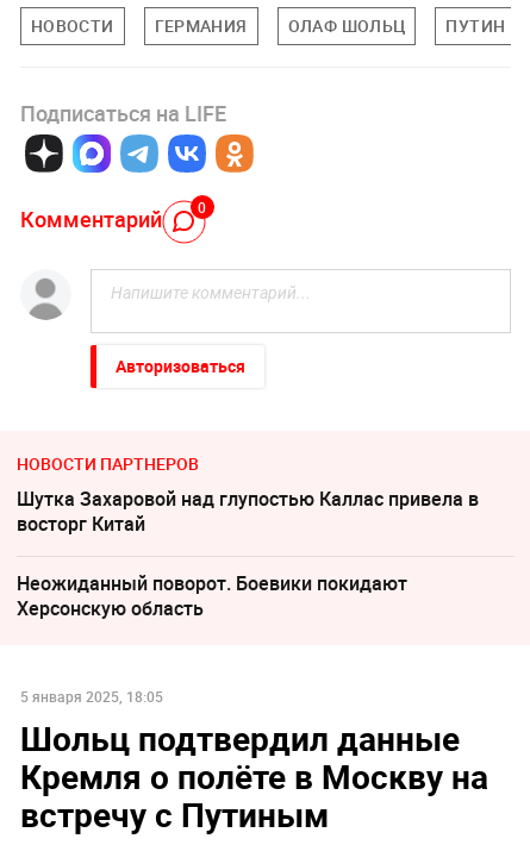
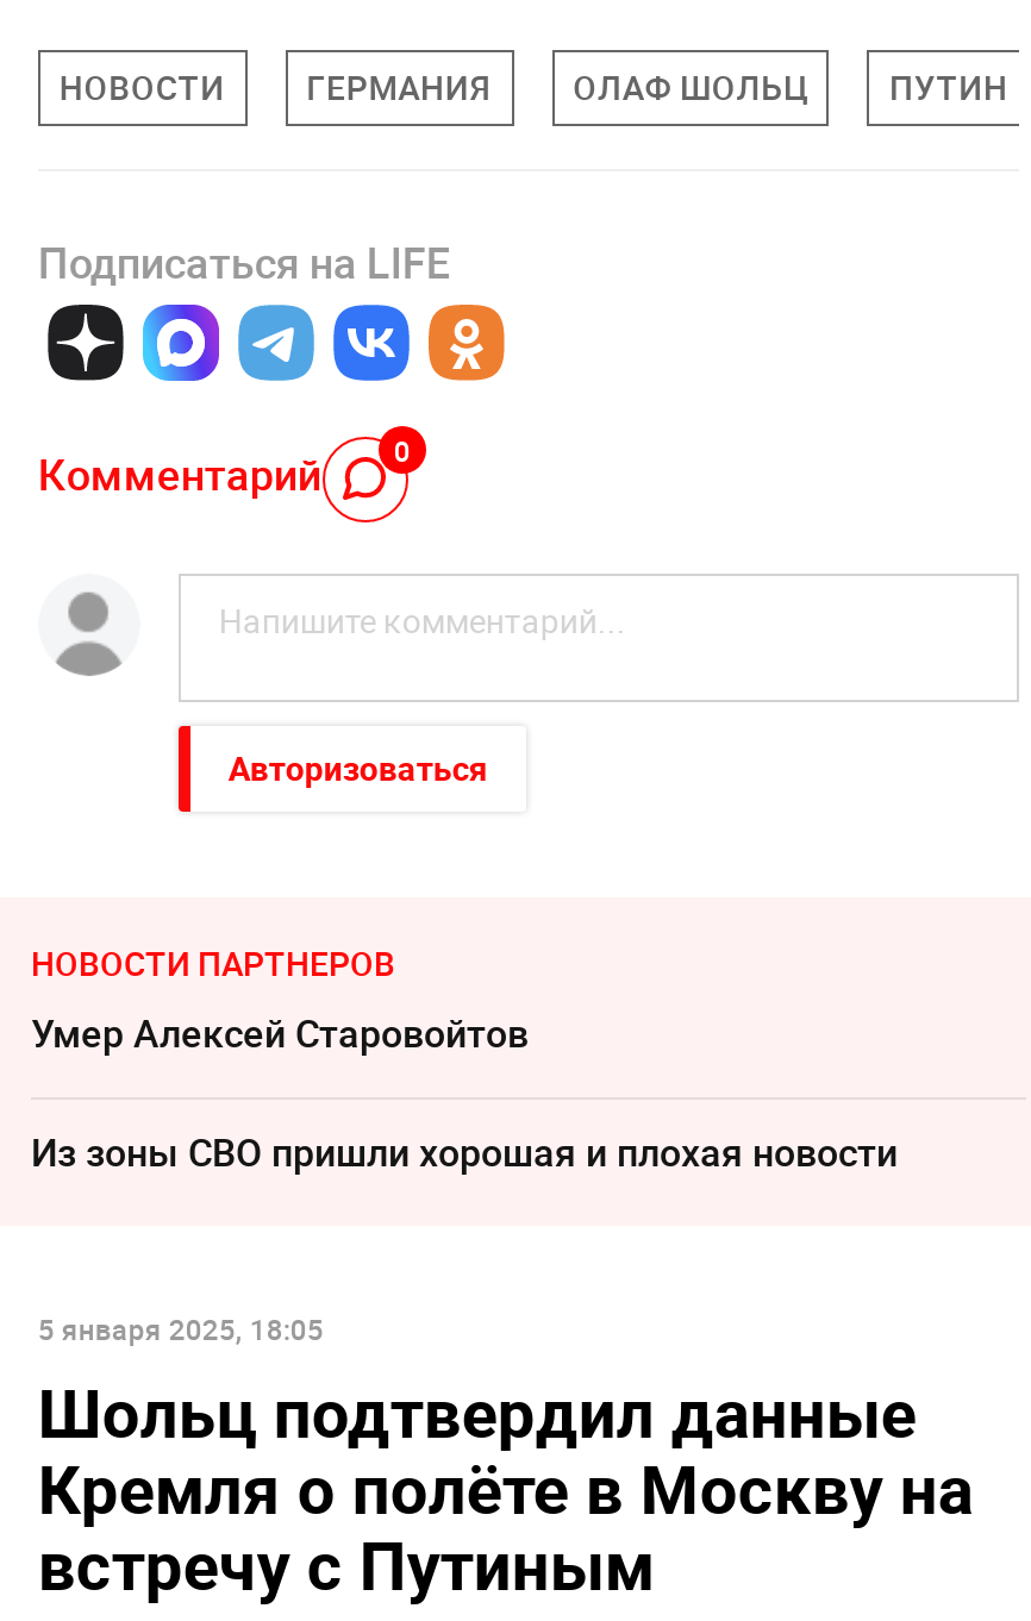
[17,485,479,537] Шутка Захаровой над глупостью Каллас привела в | восторг Китай -> [31,1006,529,1059] Умер Алексeй Старовойтов
[17,570,407,621] Неожиданный поворот. Боевики покидают | Херсонскую область -> [31,1125,898,1178] Из зоны СВО пришли хорошая и плохая новости

